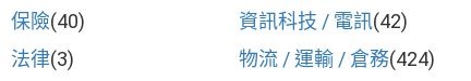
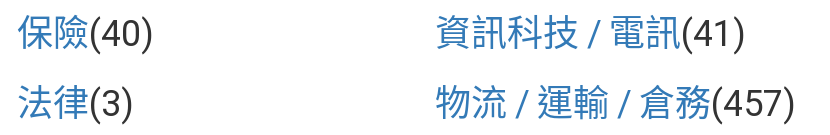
[239,10,408,32] 資訊科技 / 電訊(42) -> [435,12,745,54] 資訊科技 / 電訊(41)
[239,48,435,70] 物流 / 運輸 / 倉務(424) -> [435,82,795,124] 物流 / 運輸 / 倉務(457)

